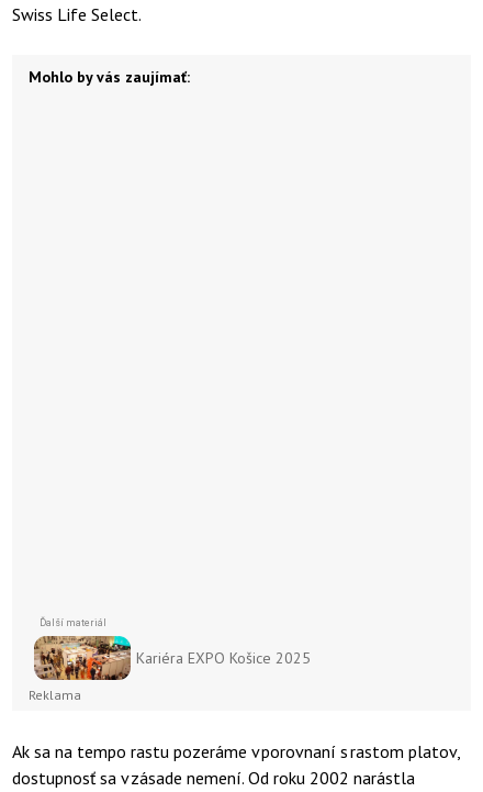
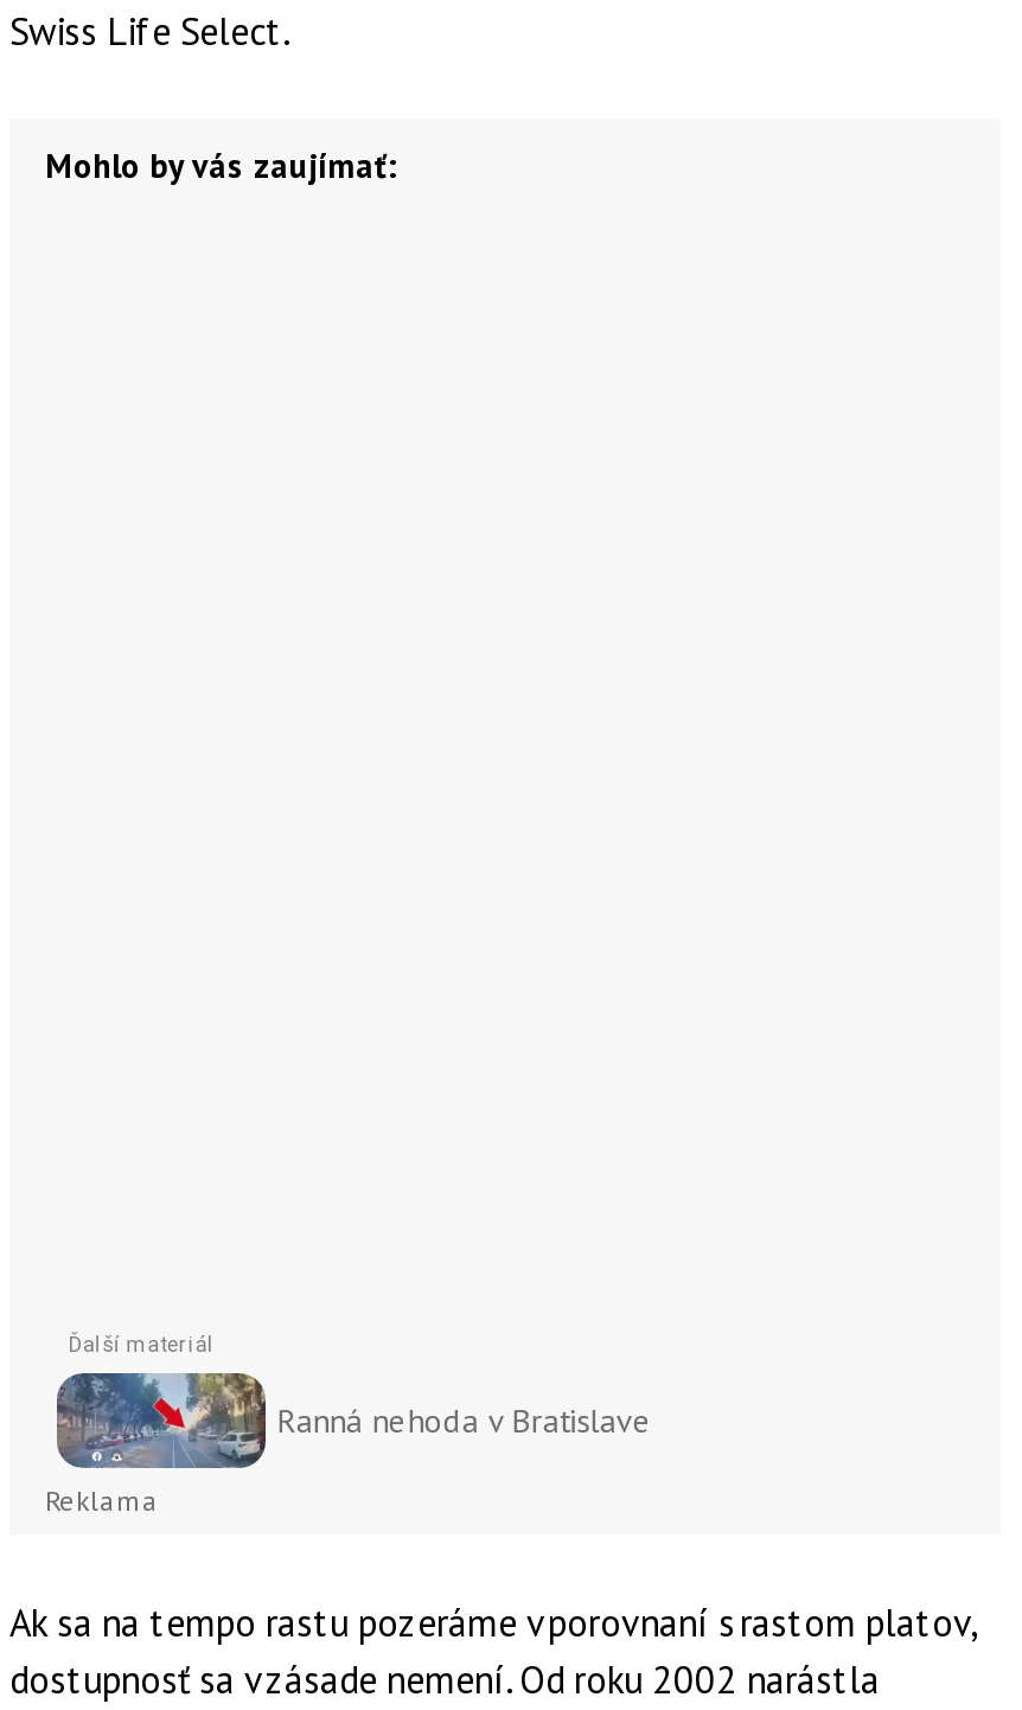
[33,635,310,681] [image] | Kariéra EXPO Košice 2025 -> [55,1371,652,1470] [image] | Ranná nehoda v Bratislave

